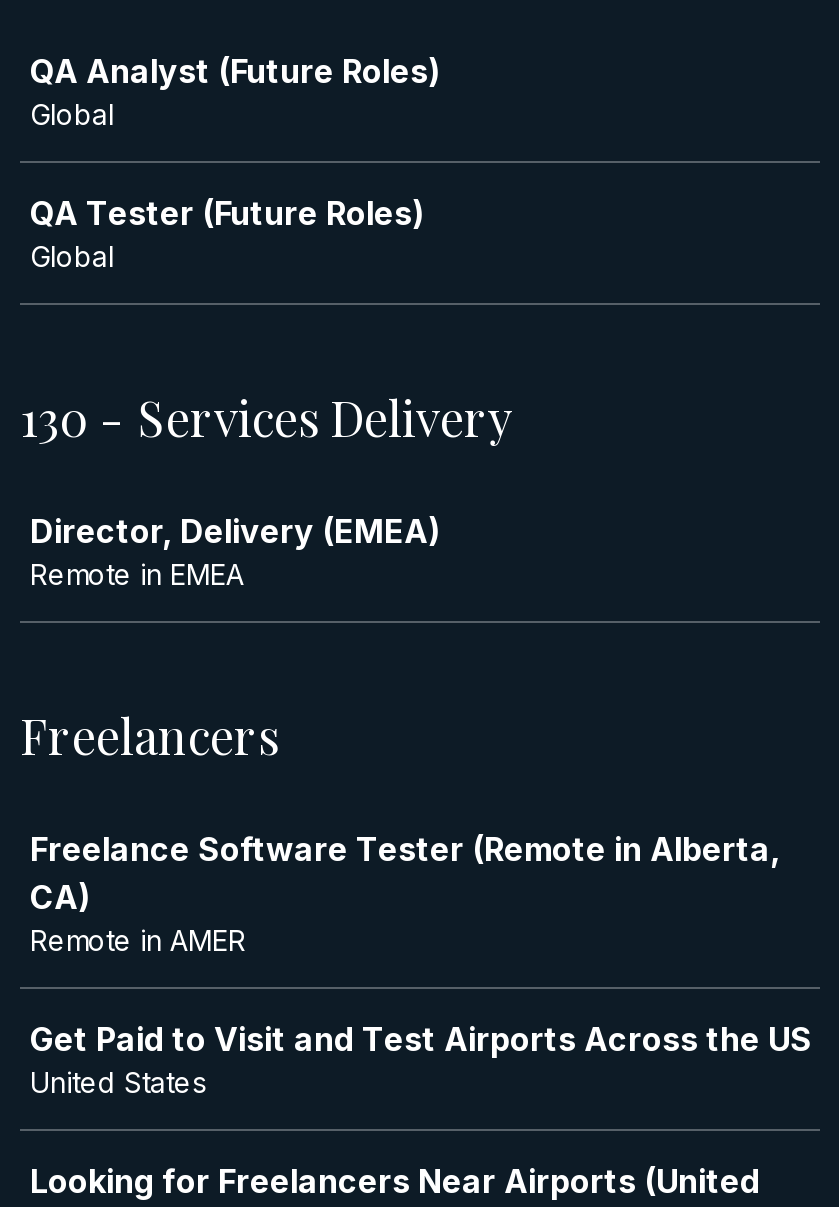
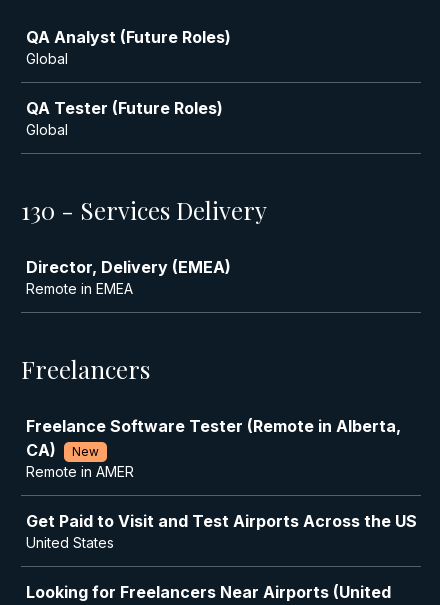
none -> [72,444,99,459] New

